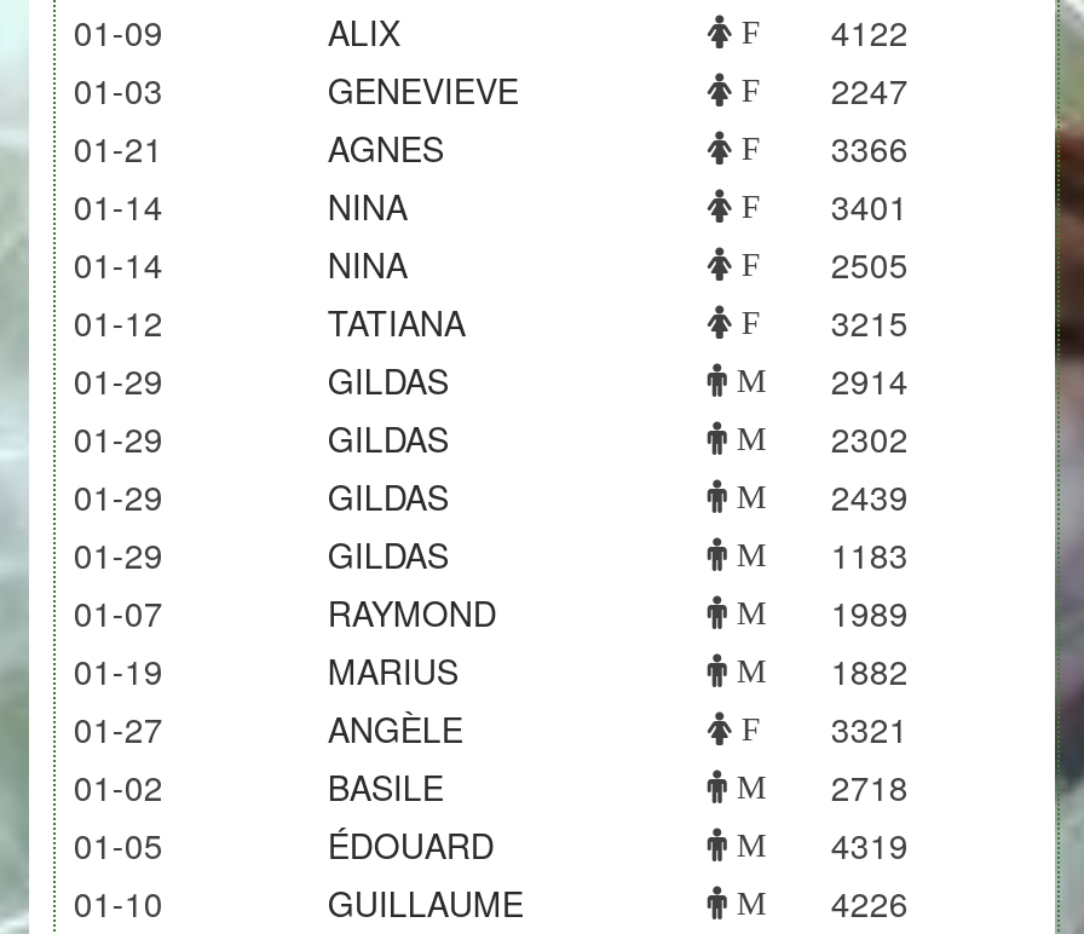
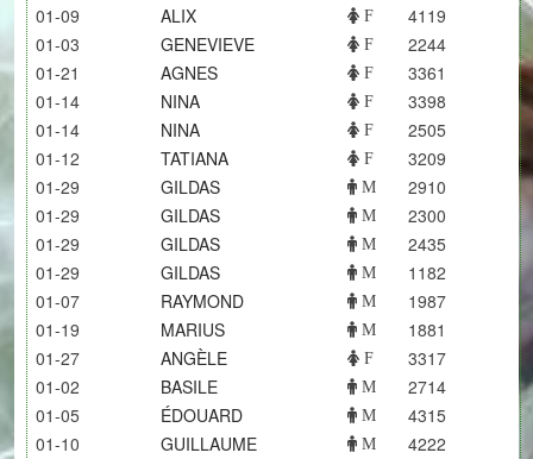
[831,8,908,56] 4122 -> [409,4,447,28] 4119
[831,66,908,114] 2247 -> [409,32,447,56] 2244
[831,124,908,173] 3366 -> [409,61,447,85] 3361
[831,182,908,231] 3401 -> [409,90,447,113] 3398
[831,298,908,347] 3215 -> [409,147,447,170] 3209
[727,356,908,405] M 2914 -> [357,175,447,199] M 2910
[727,414,908,463] M 2302 -> [357,204,447,227] M 2300
[727,473,908,521] M 2439 -> [357,232,447,256] M 2435
[727,531,908,579] M 1183 -> [357,261,447,285] M 1182
[727,589,908,637] M 1989 -> [357,289,447,313] M 1987
[727,647,908,695] M 1882 -> [357,318,447,342] M 1881
[831,705,908,753] 3321 -> [409,346,447,370] 3317
[727,763,908,811] M 2718 -> [357,375,447,399] M 2714
[727,821,908,869] M 4319 -> [357,403,447,427] M 4315
[727,879,908,927] M 4226 -> [357,432,447,456] M 4222

